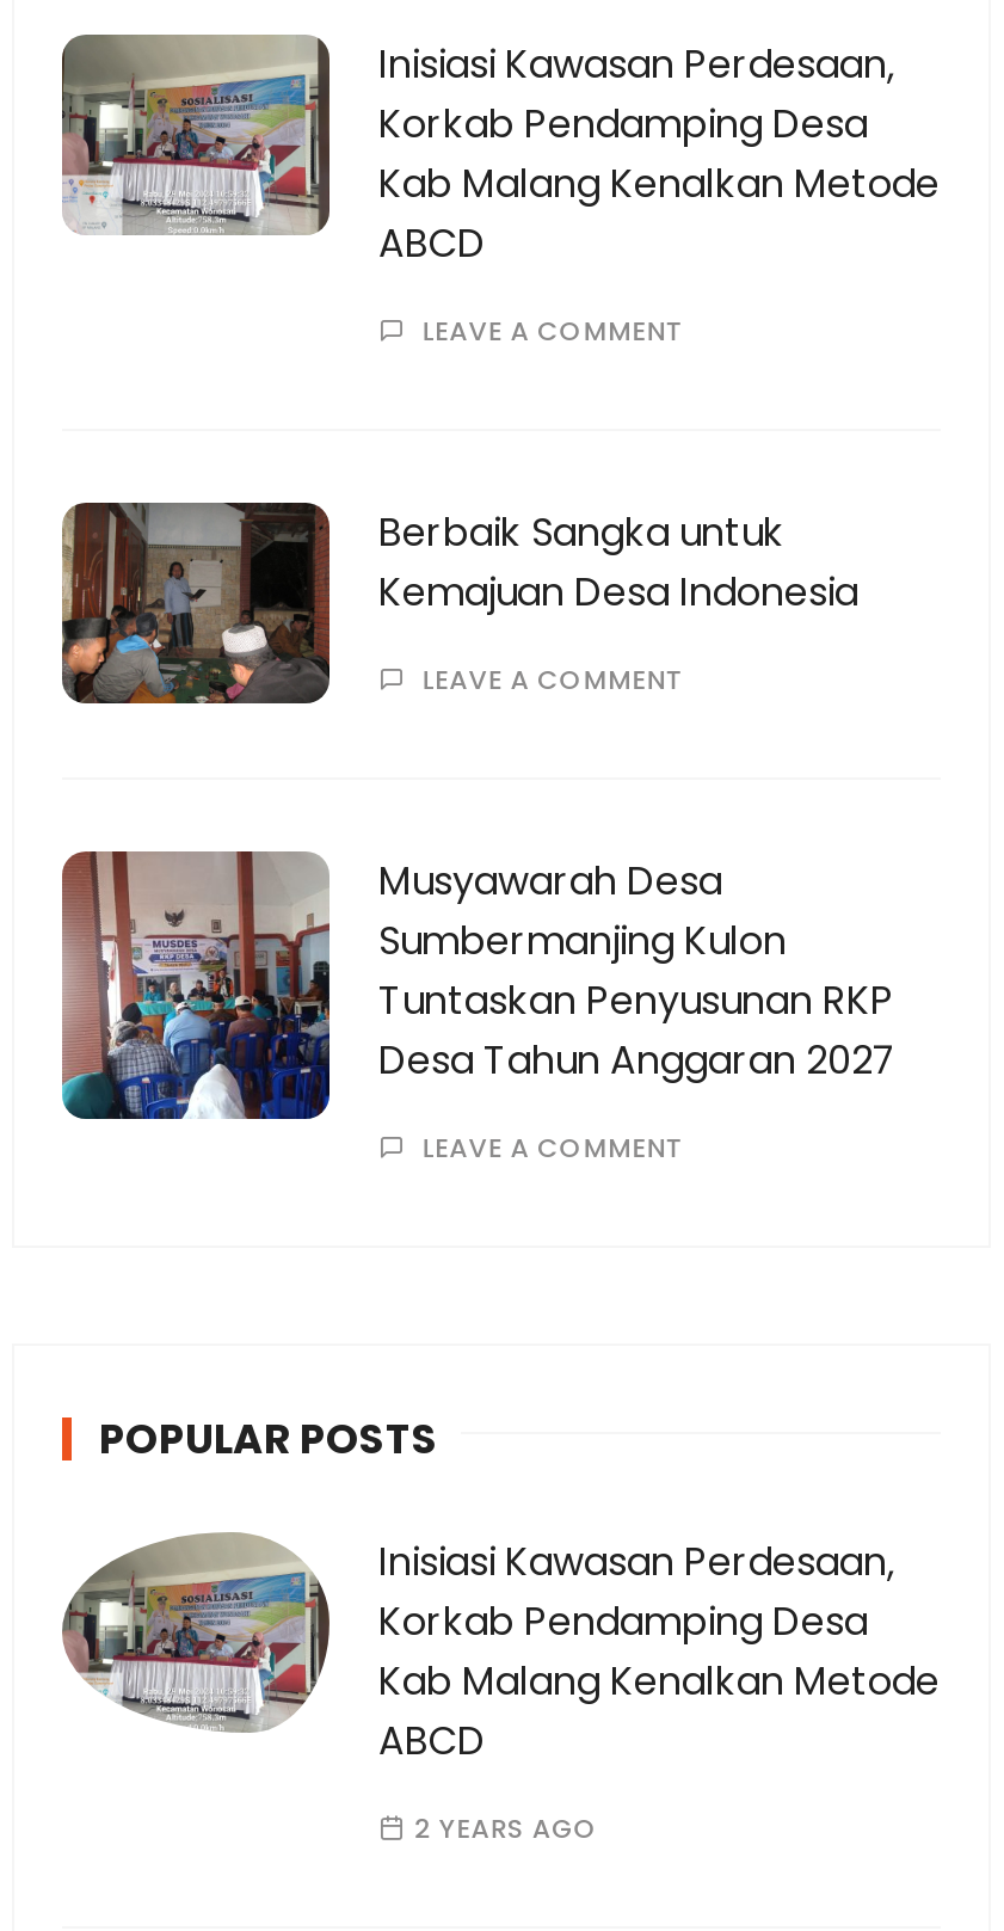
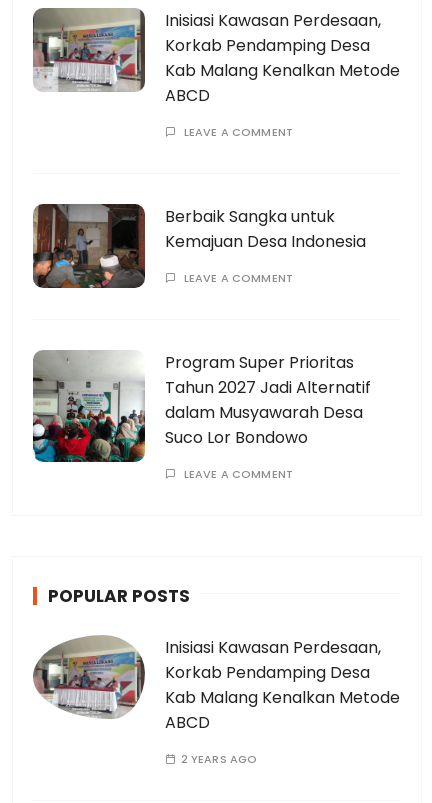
[60,849,897,1121] [image] | Musyawarah Desa | Sumbermanjing Kulon | Tuntaskan Penyusunan RKP | Desa Tahun Anggaran 2027 -> [32,350,371,463] [image] | Program Super Prioritas | Tahun 2027 Jadi Alternatif | dalam Musyawarah Desa | Suco Lor Bondowo

